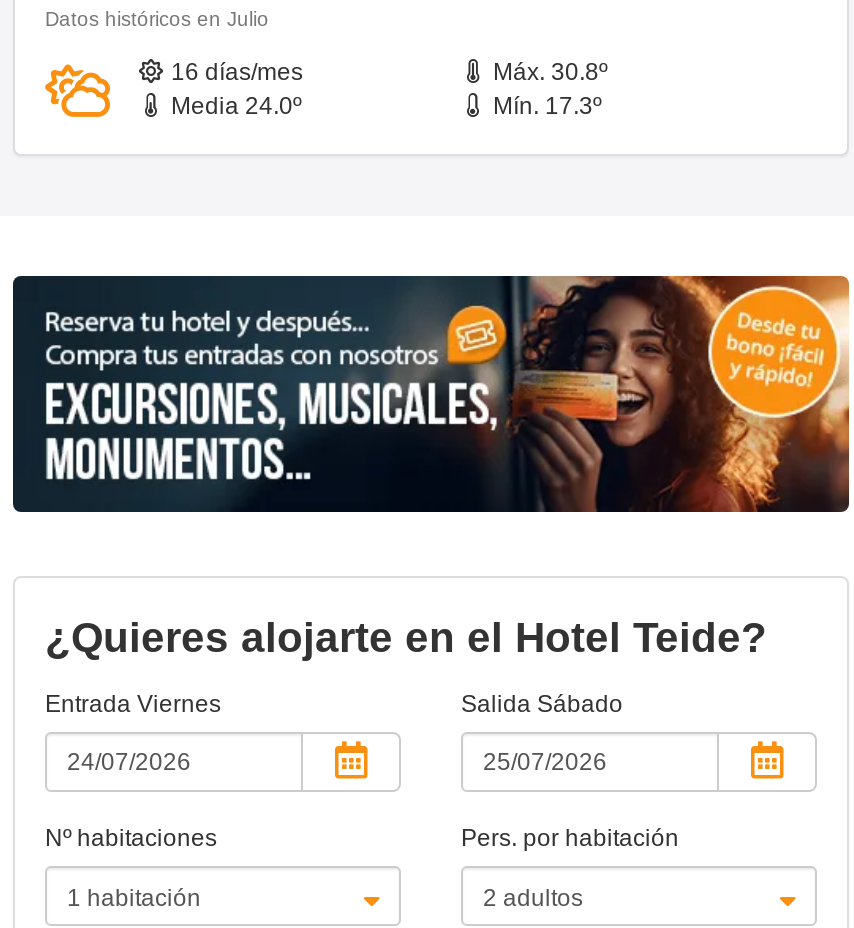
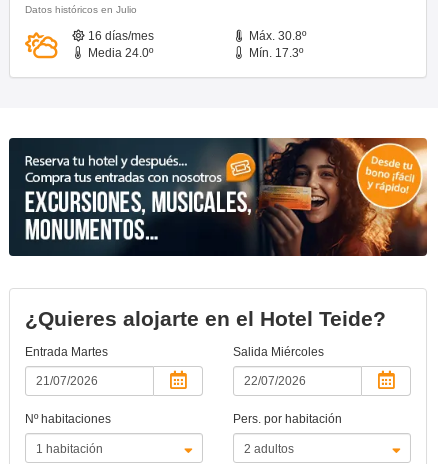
[45,690,221,718] Entrada Viernes -> [25,345,108,359] Entrada Martes
[461,690,623,718] Salida Sábado -> [233,345,324,359] Salida Miércoles

